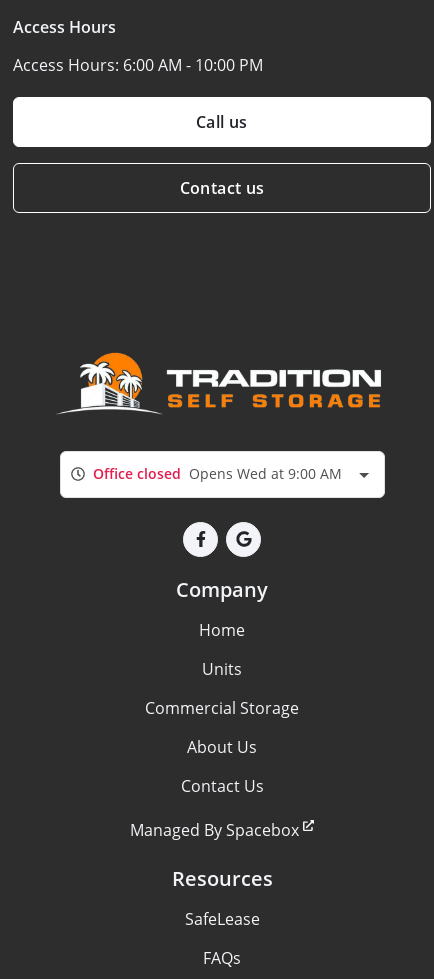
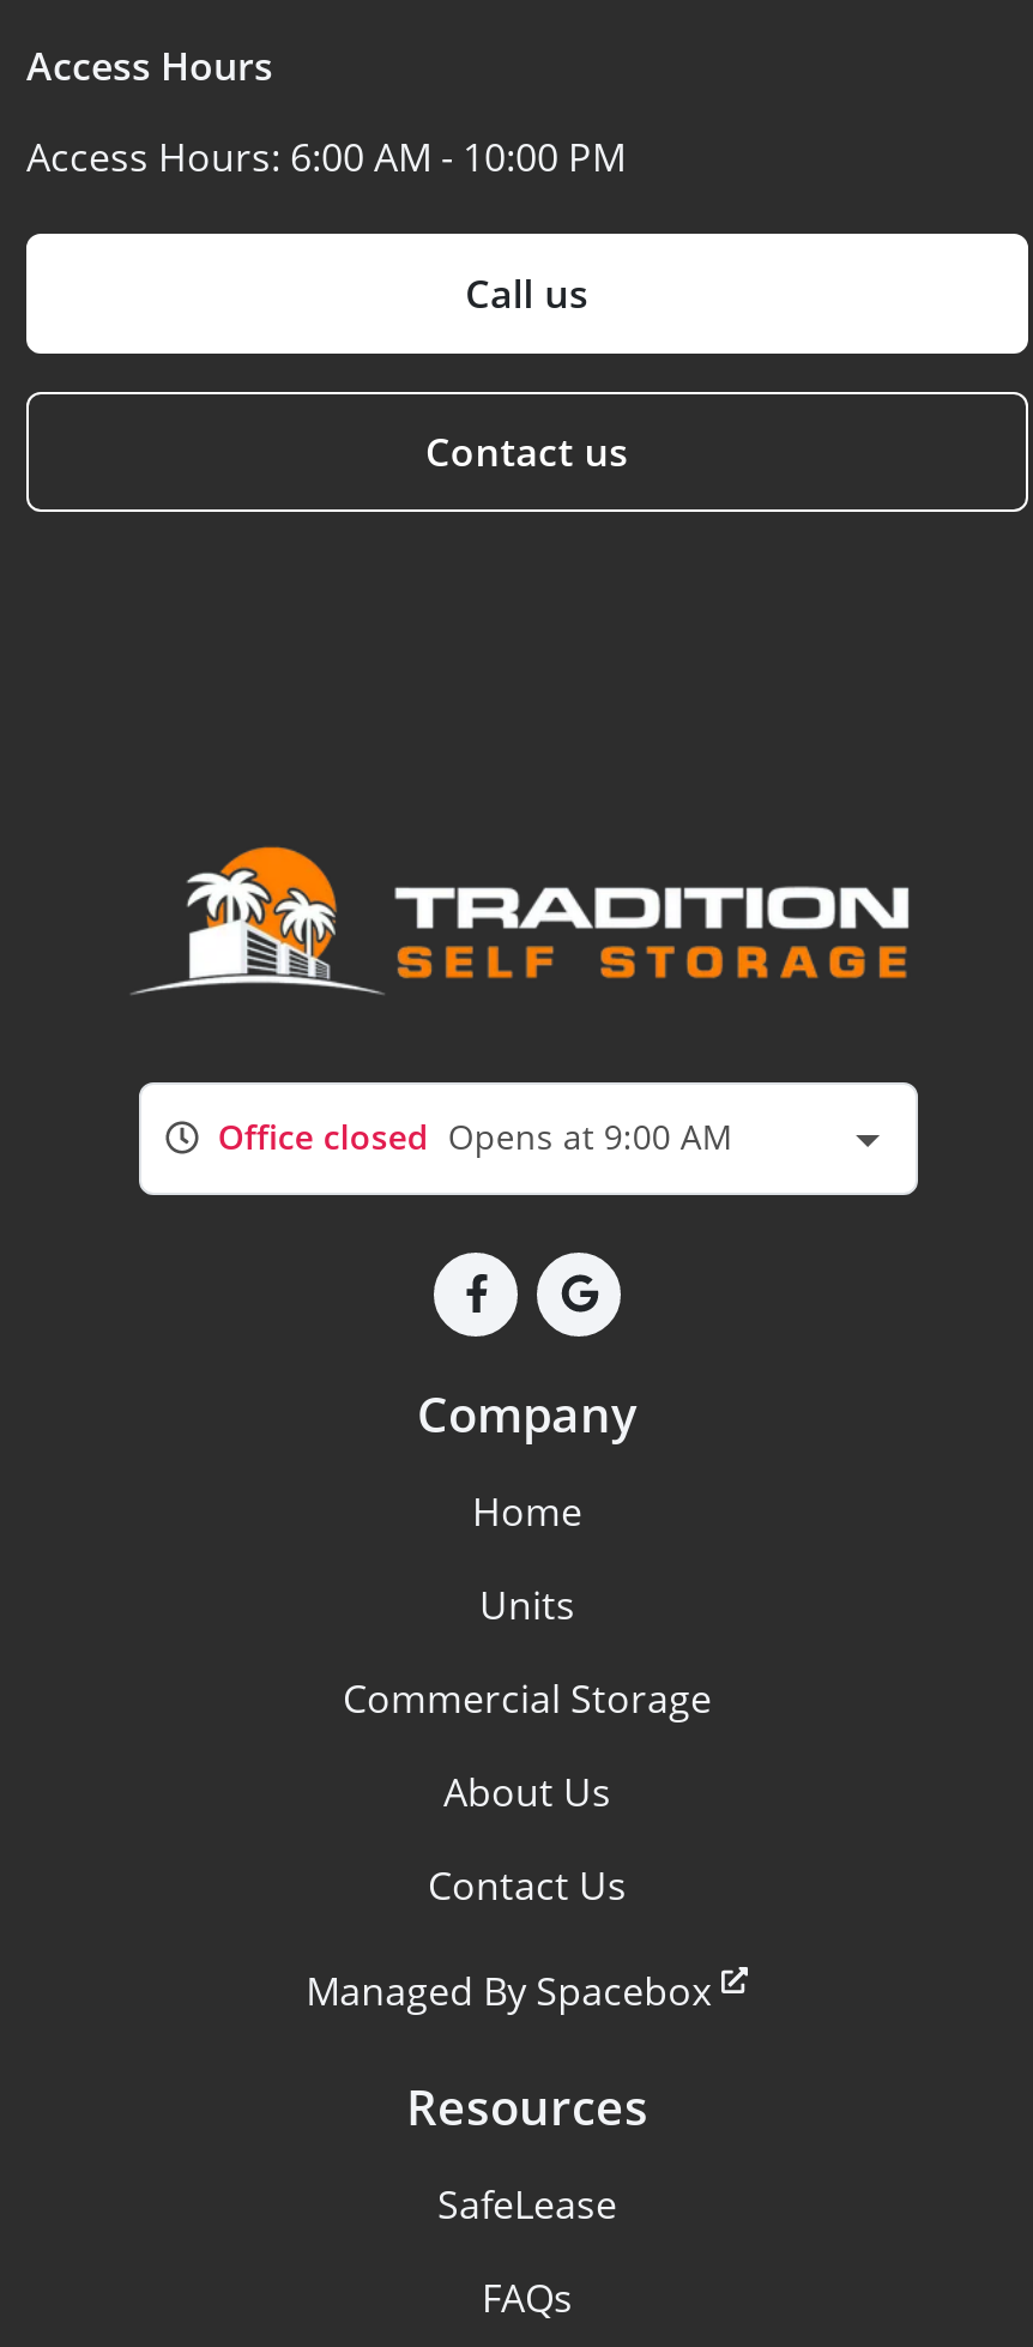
[93,464,342,483] Office closed Opens Wed at 9:00 AM -> [218,1114,733,1160] Office closed Opens at 9:00 AM

